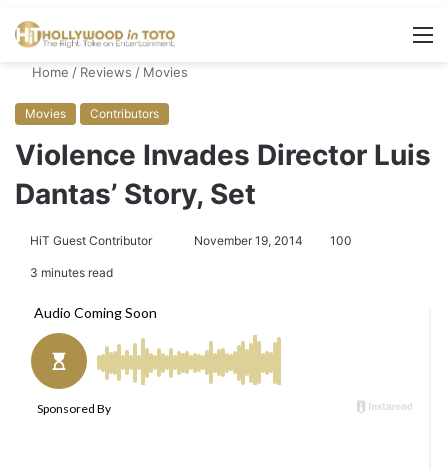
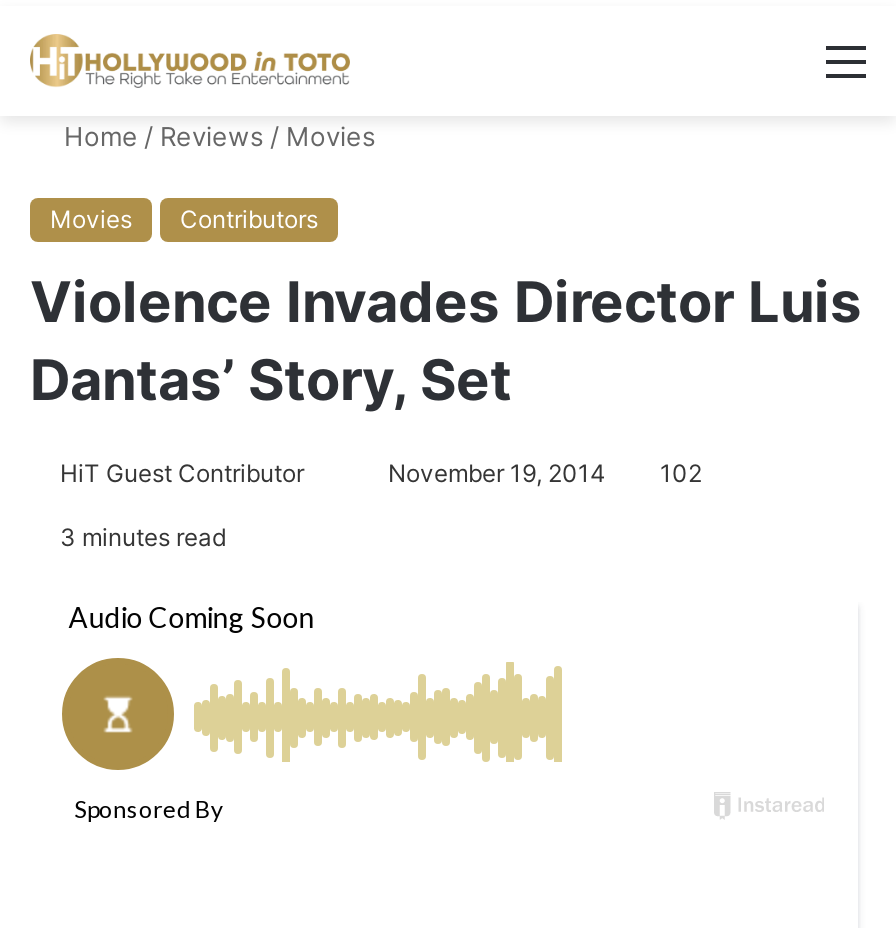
[327,233,352,248] 100 -> [654,458,702,488] 102

